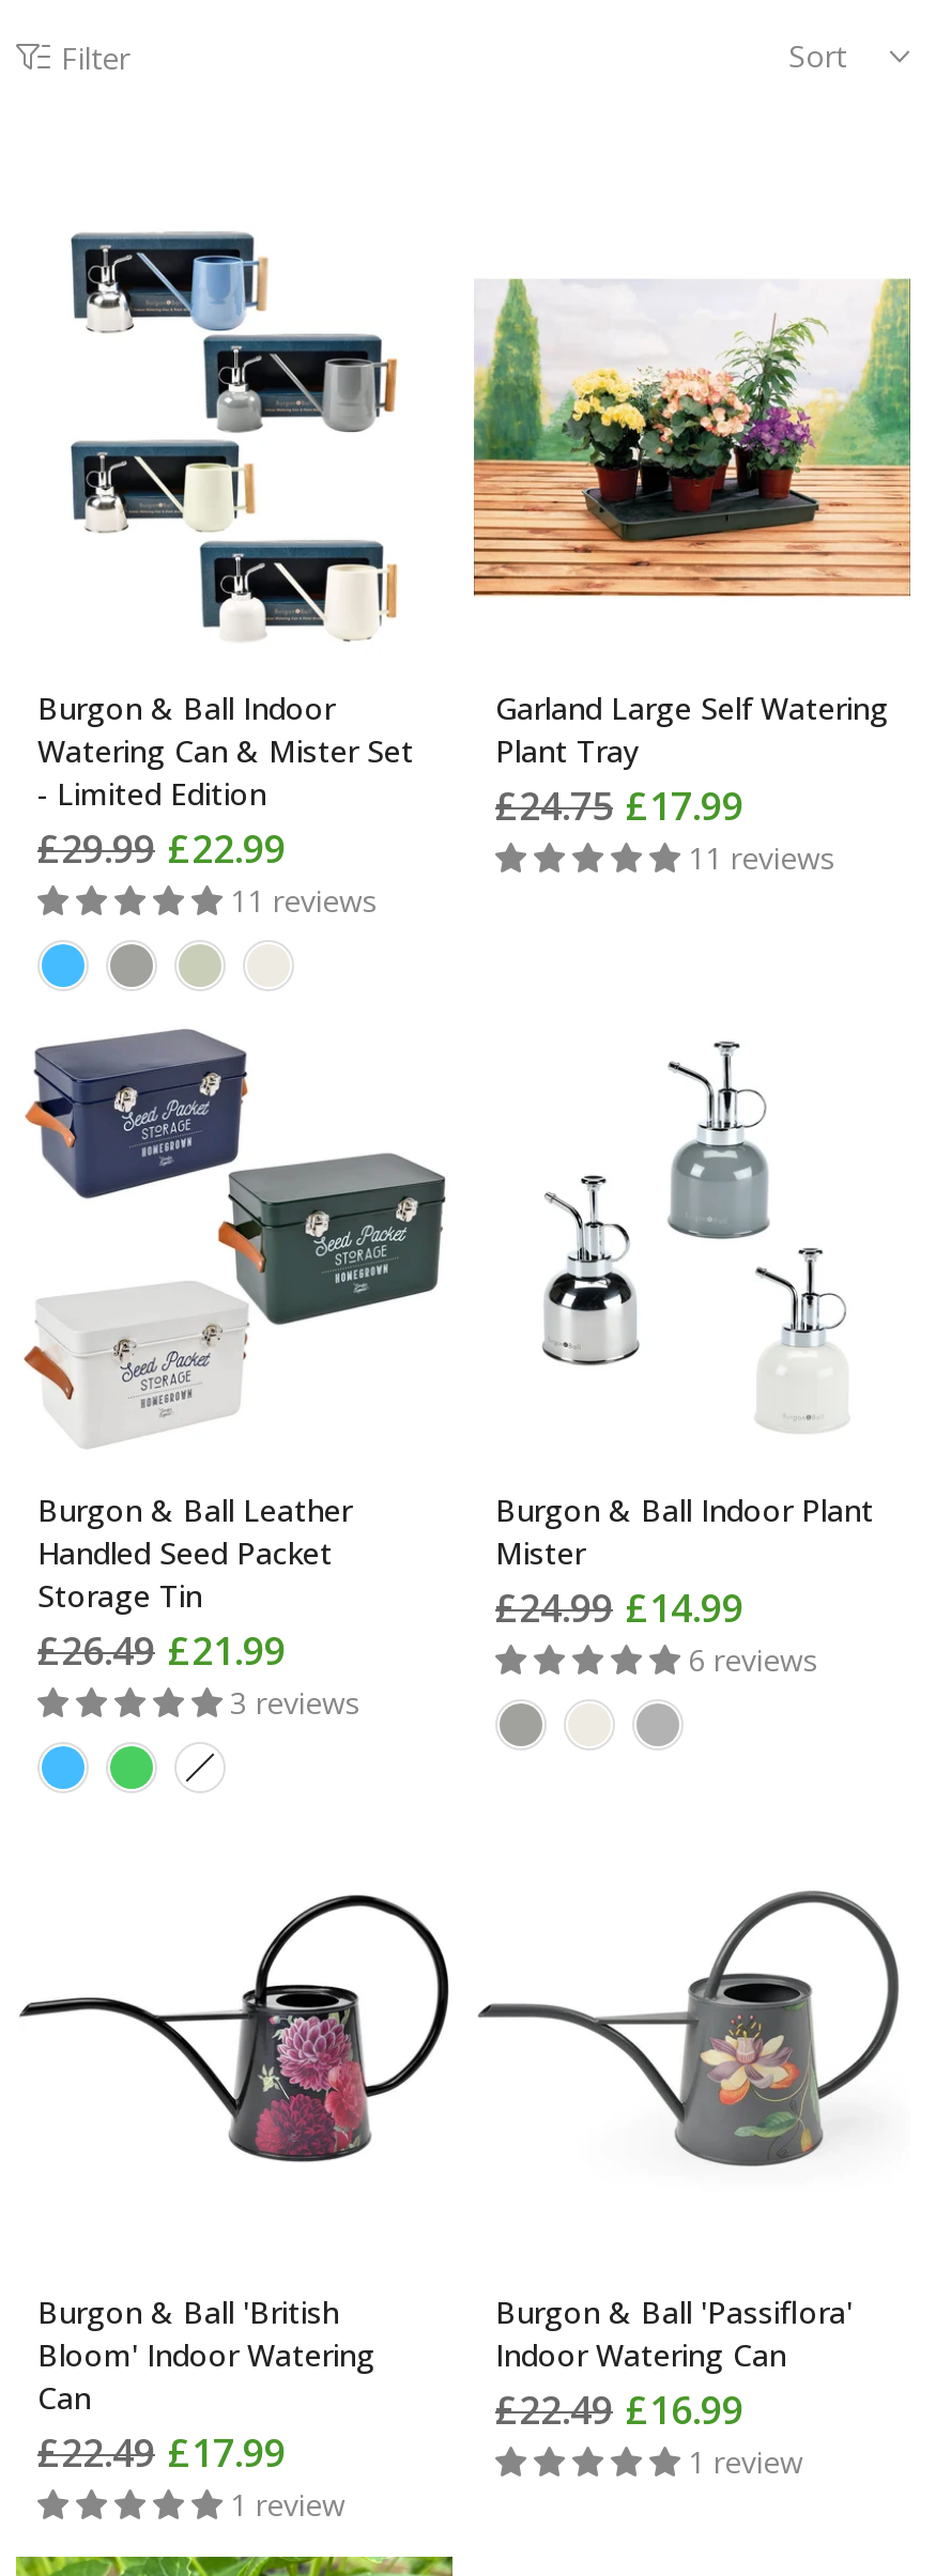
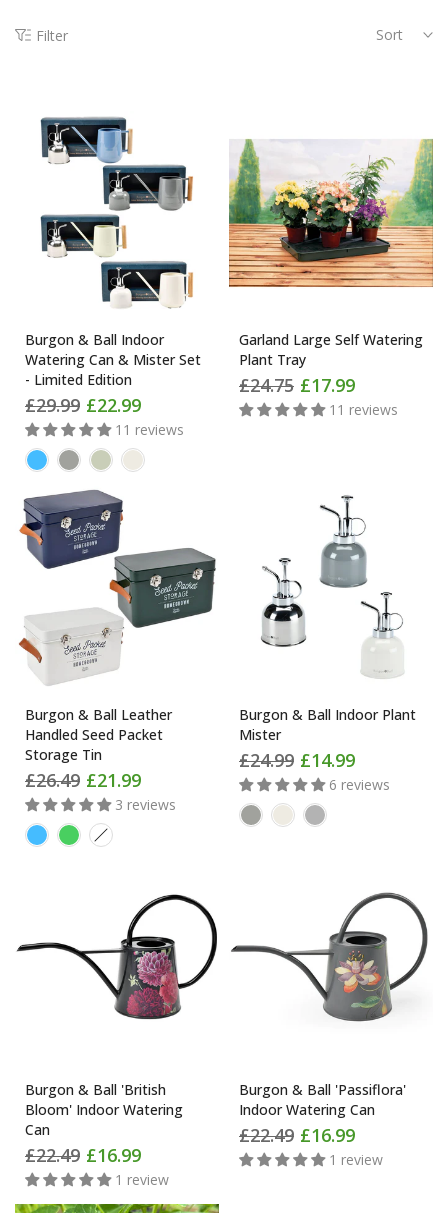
[37,2426,286,2478] £22.49 £17.99 -> [25,1143,141,1167] £22.49 £16.99

